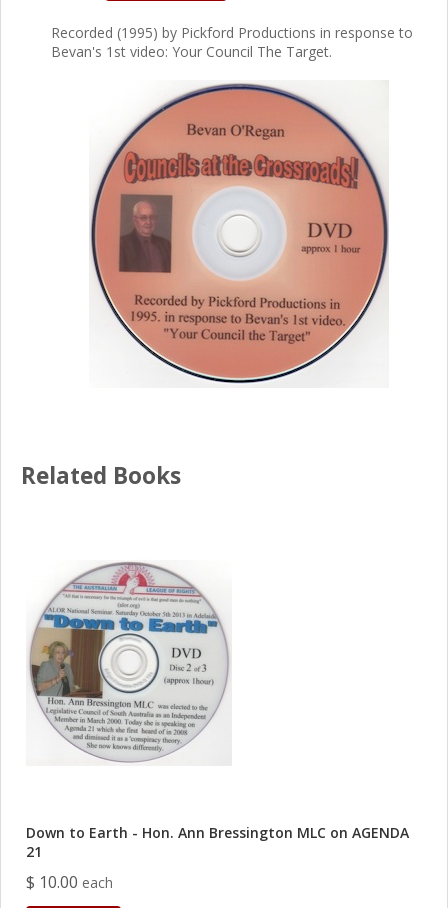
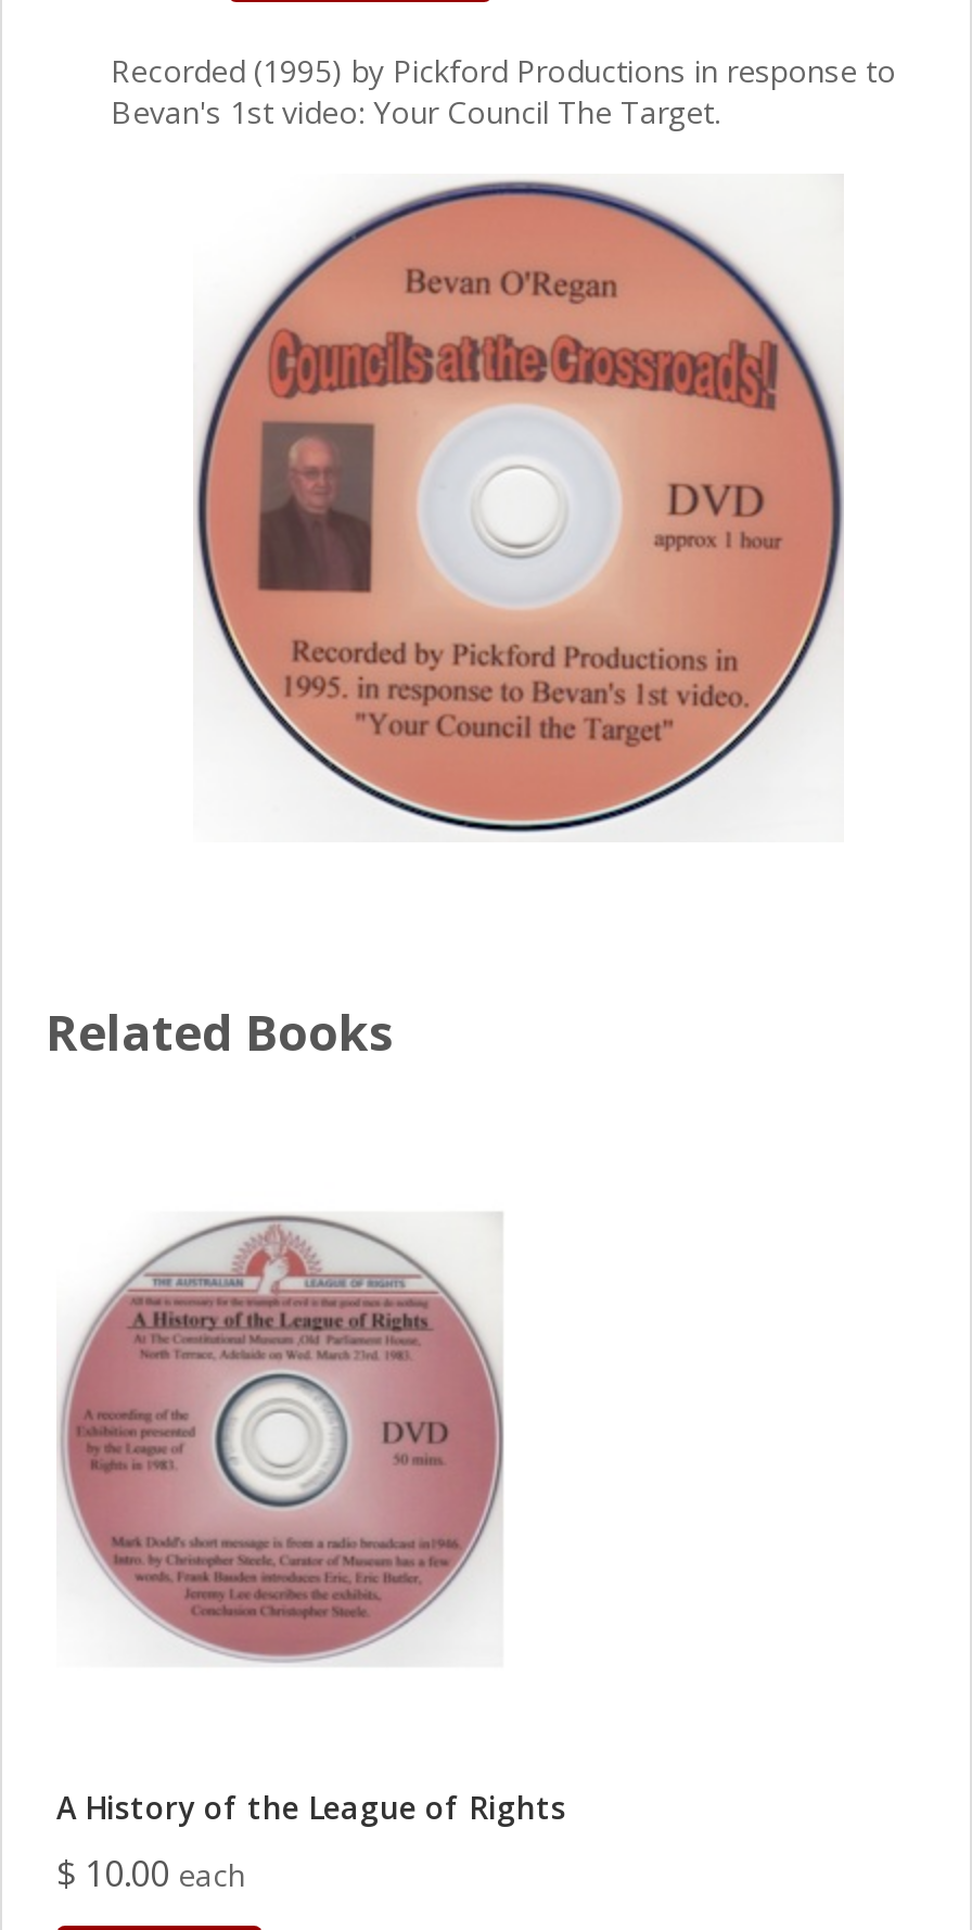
[31,561,231,766] [image] -> [65,1211,503,1665] [image]
[26,823,409,861] Down to Earth - Hon. Ann Bressington MLC on AGENDA | 21 -> [56,1787,566,1828] A History of the League of Rights

